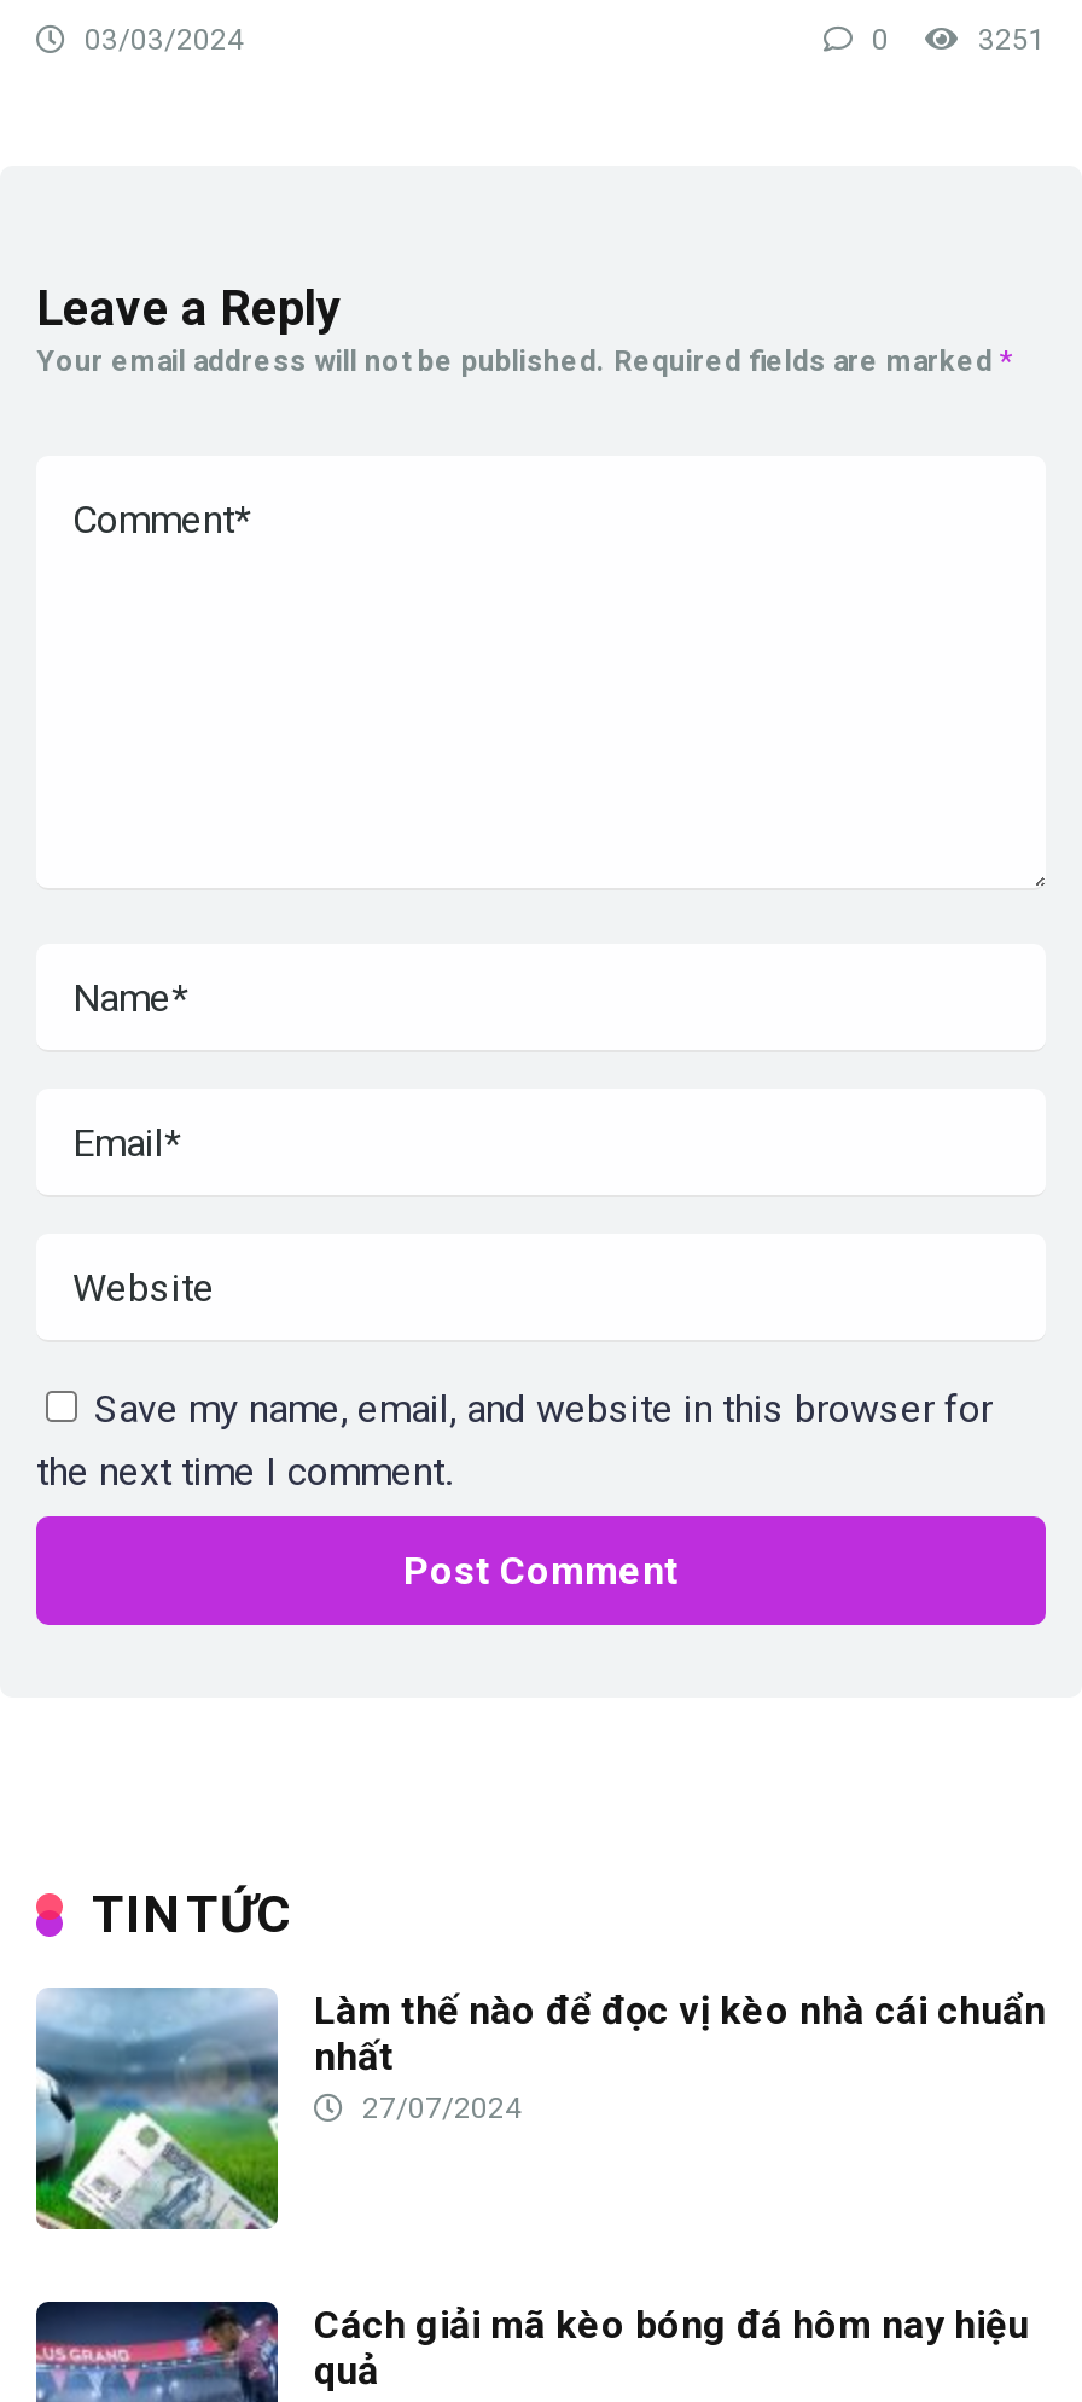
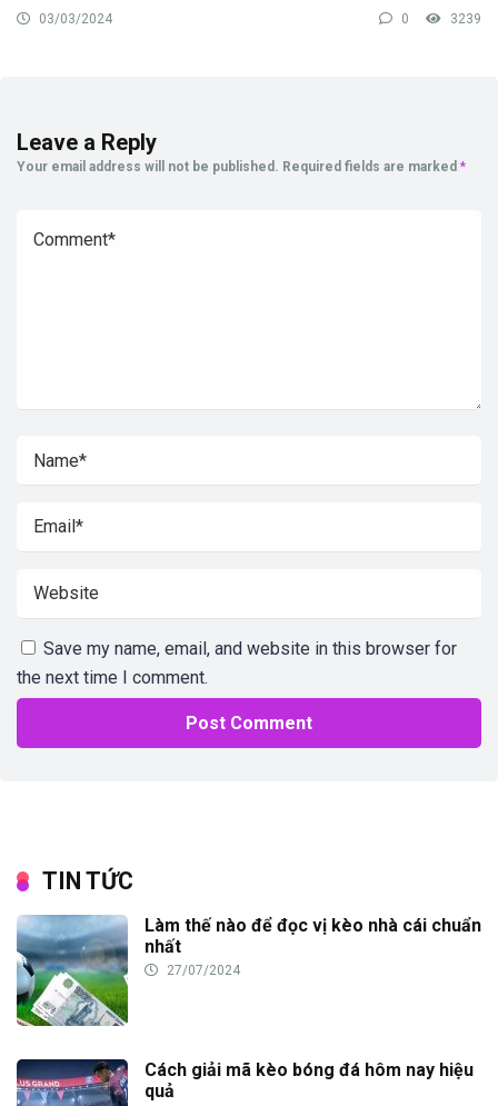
[971,22,1046,56] 3251 -> [447,11,481,27] 3239

